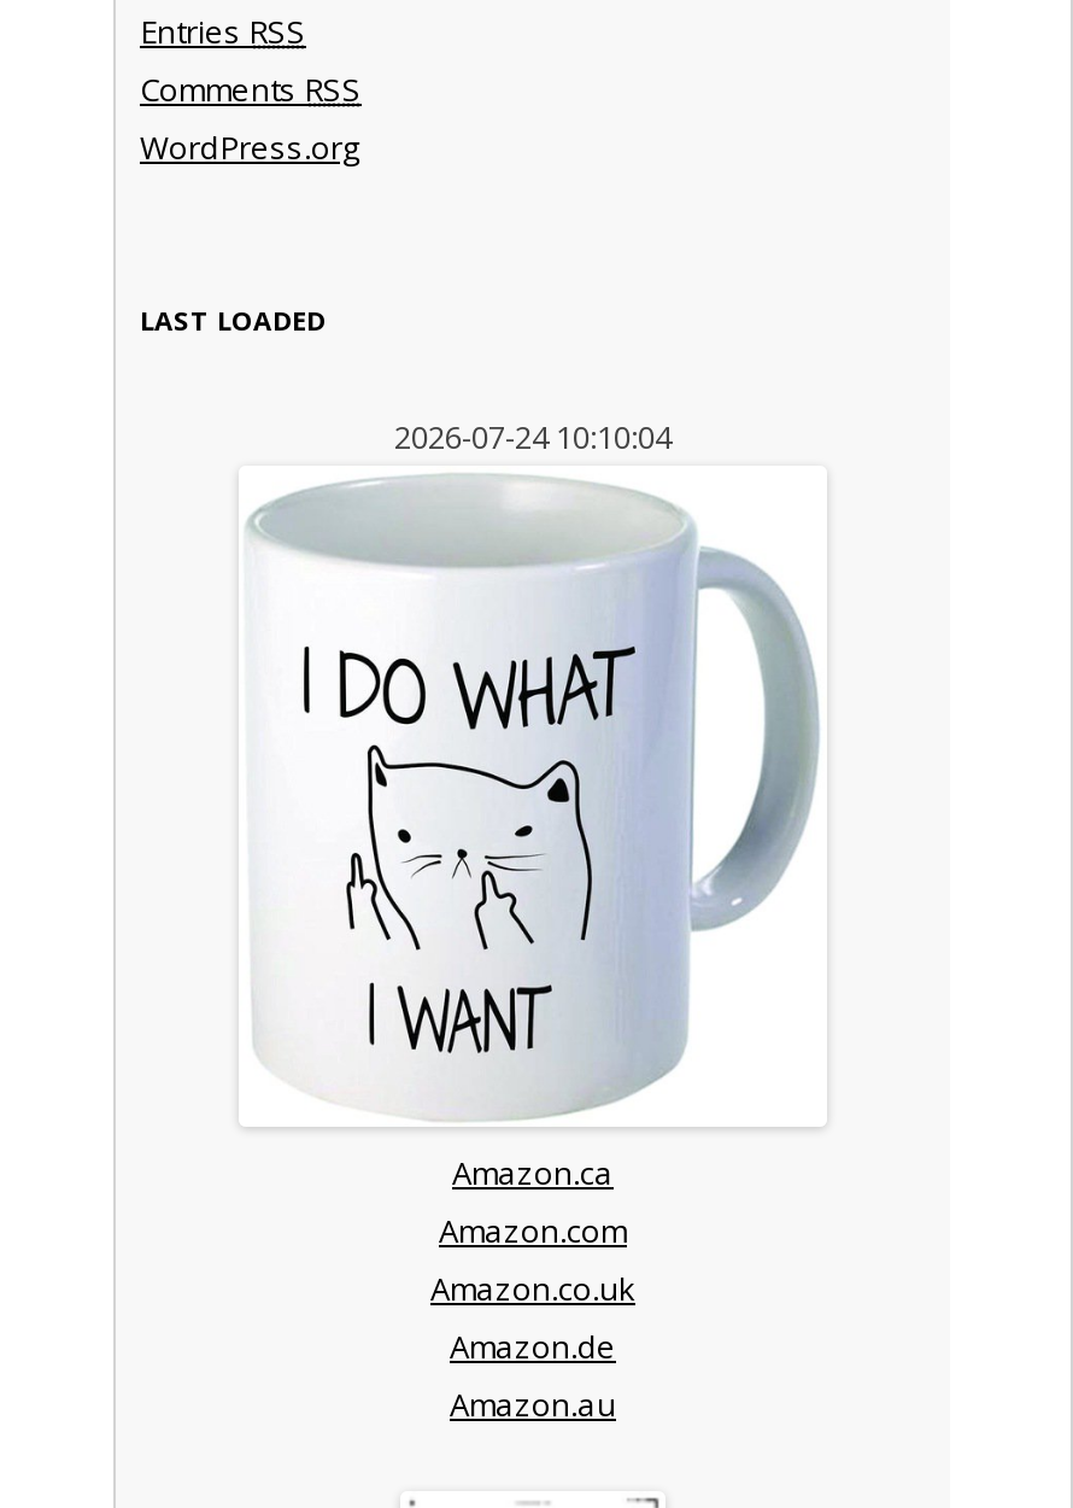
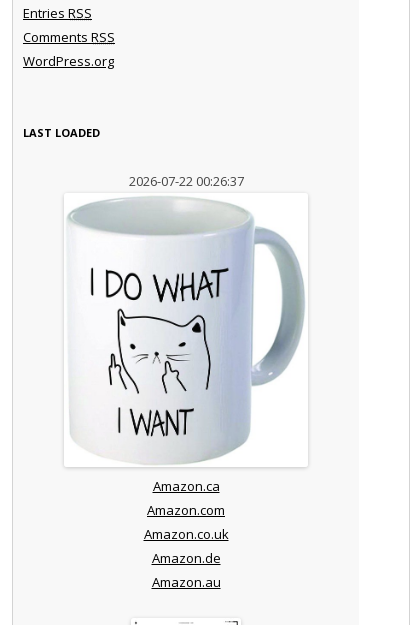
[394,414,672,458] 2026-07-24 10:10:04 -> [128,172,243,190] 2026-07-22 00:26:37

